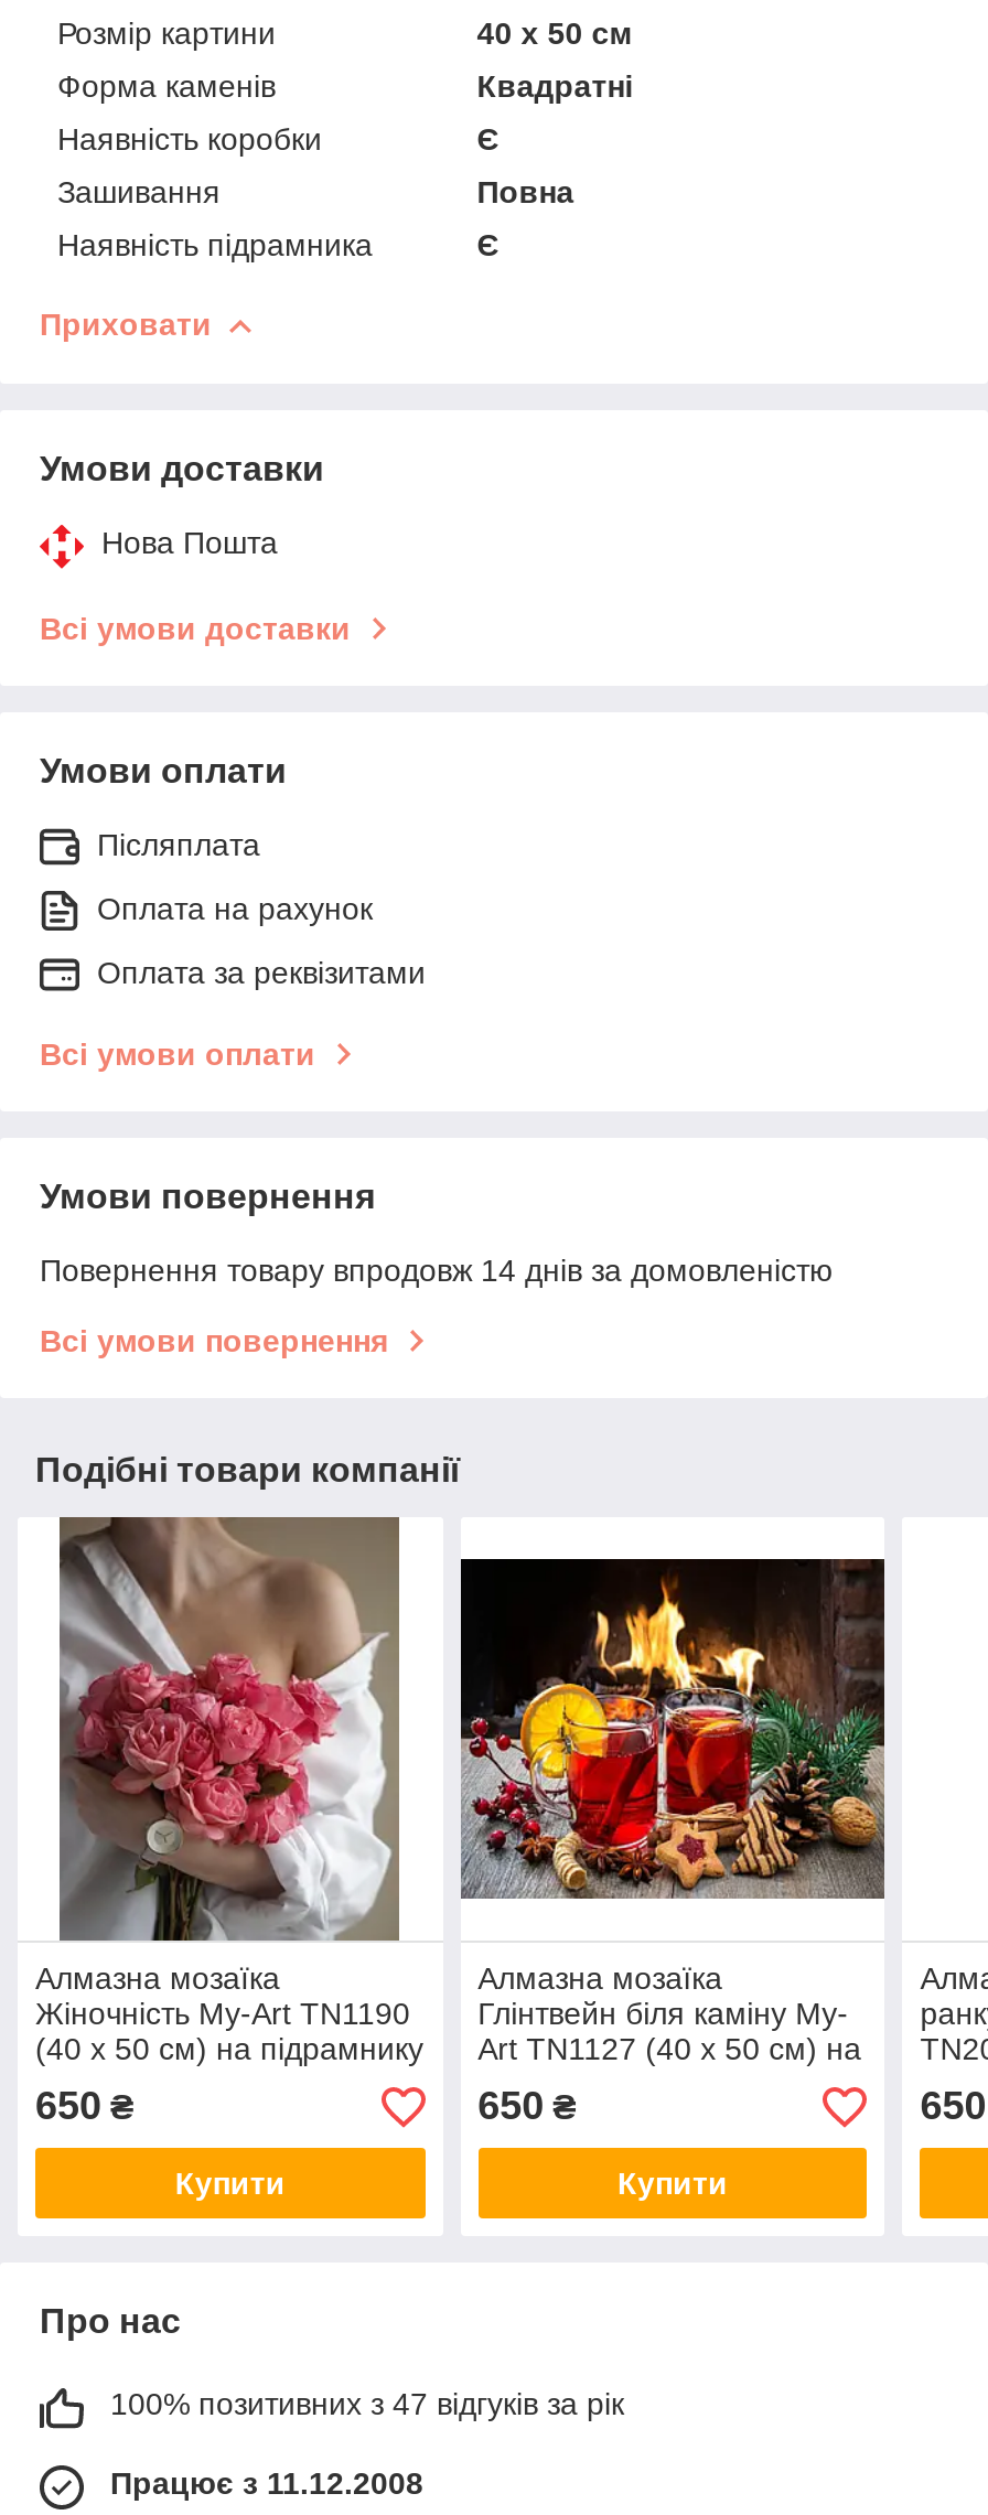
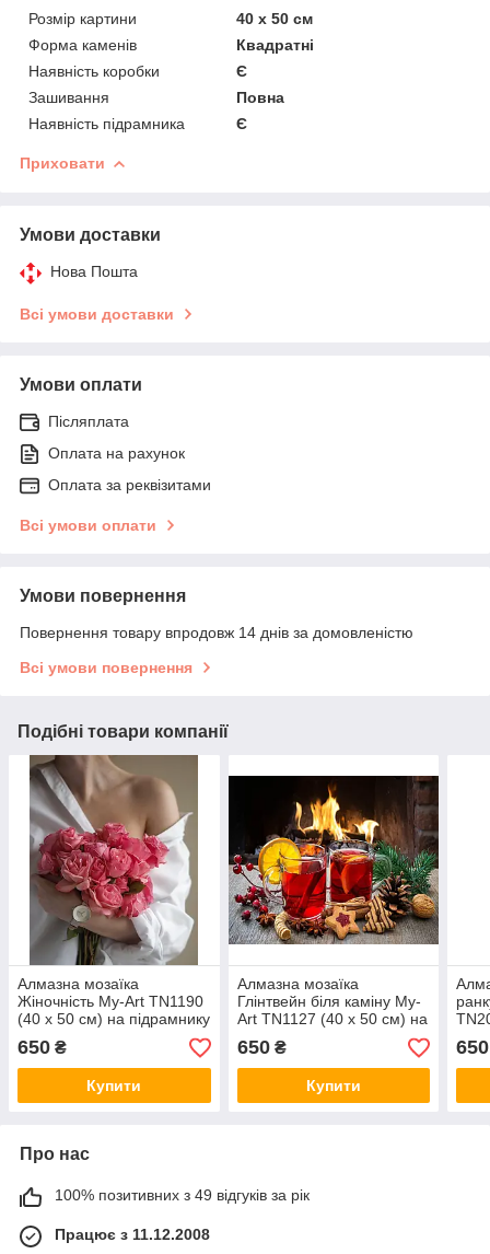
[110,2387,624,2422] 100% позитивних з 47 відгуків за рік -> [55,1187,310,1204] 100% позитивних з 49 відгуків за рік

